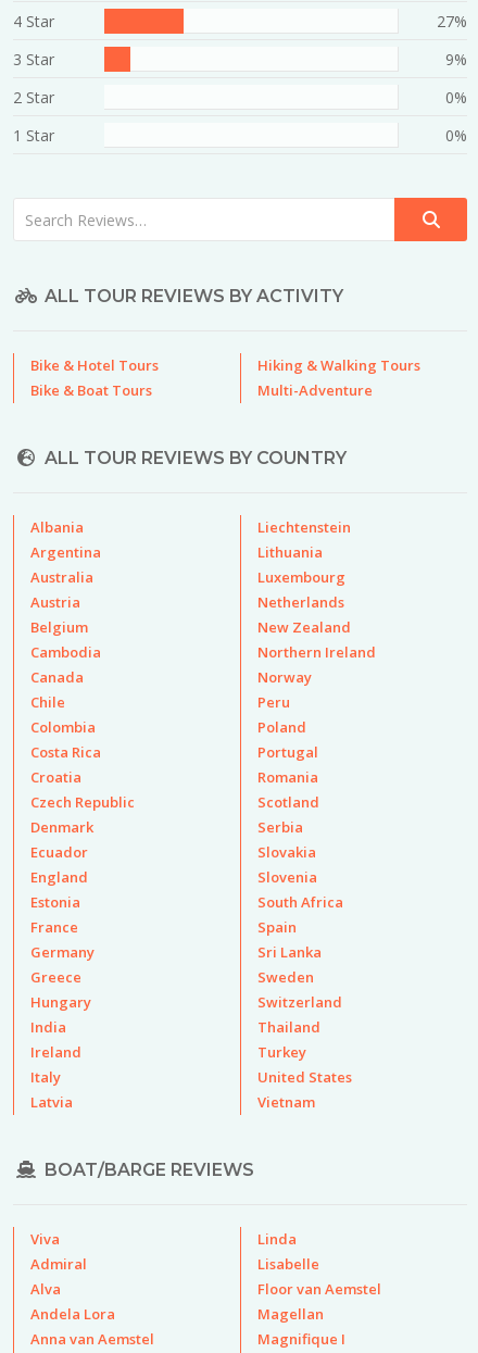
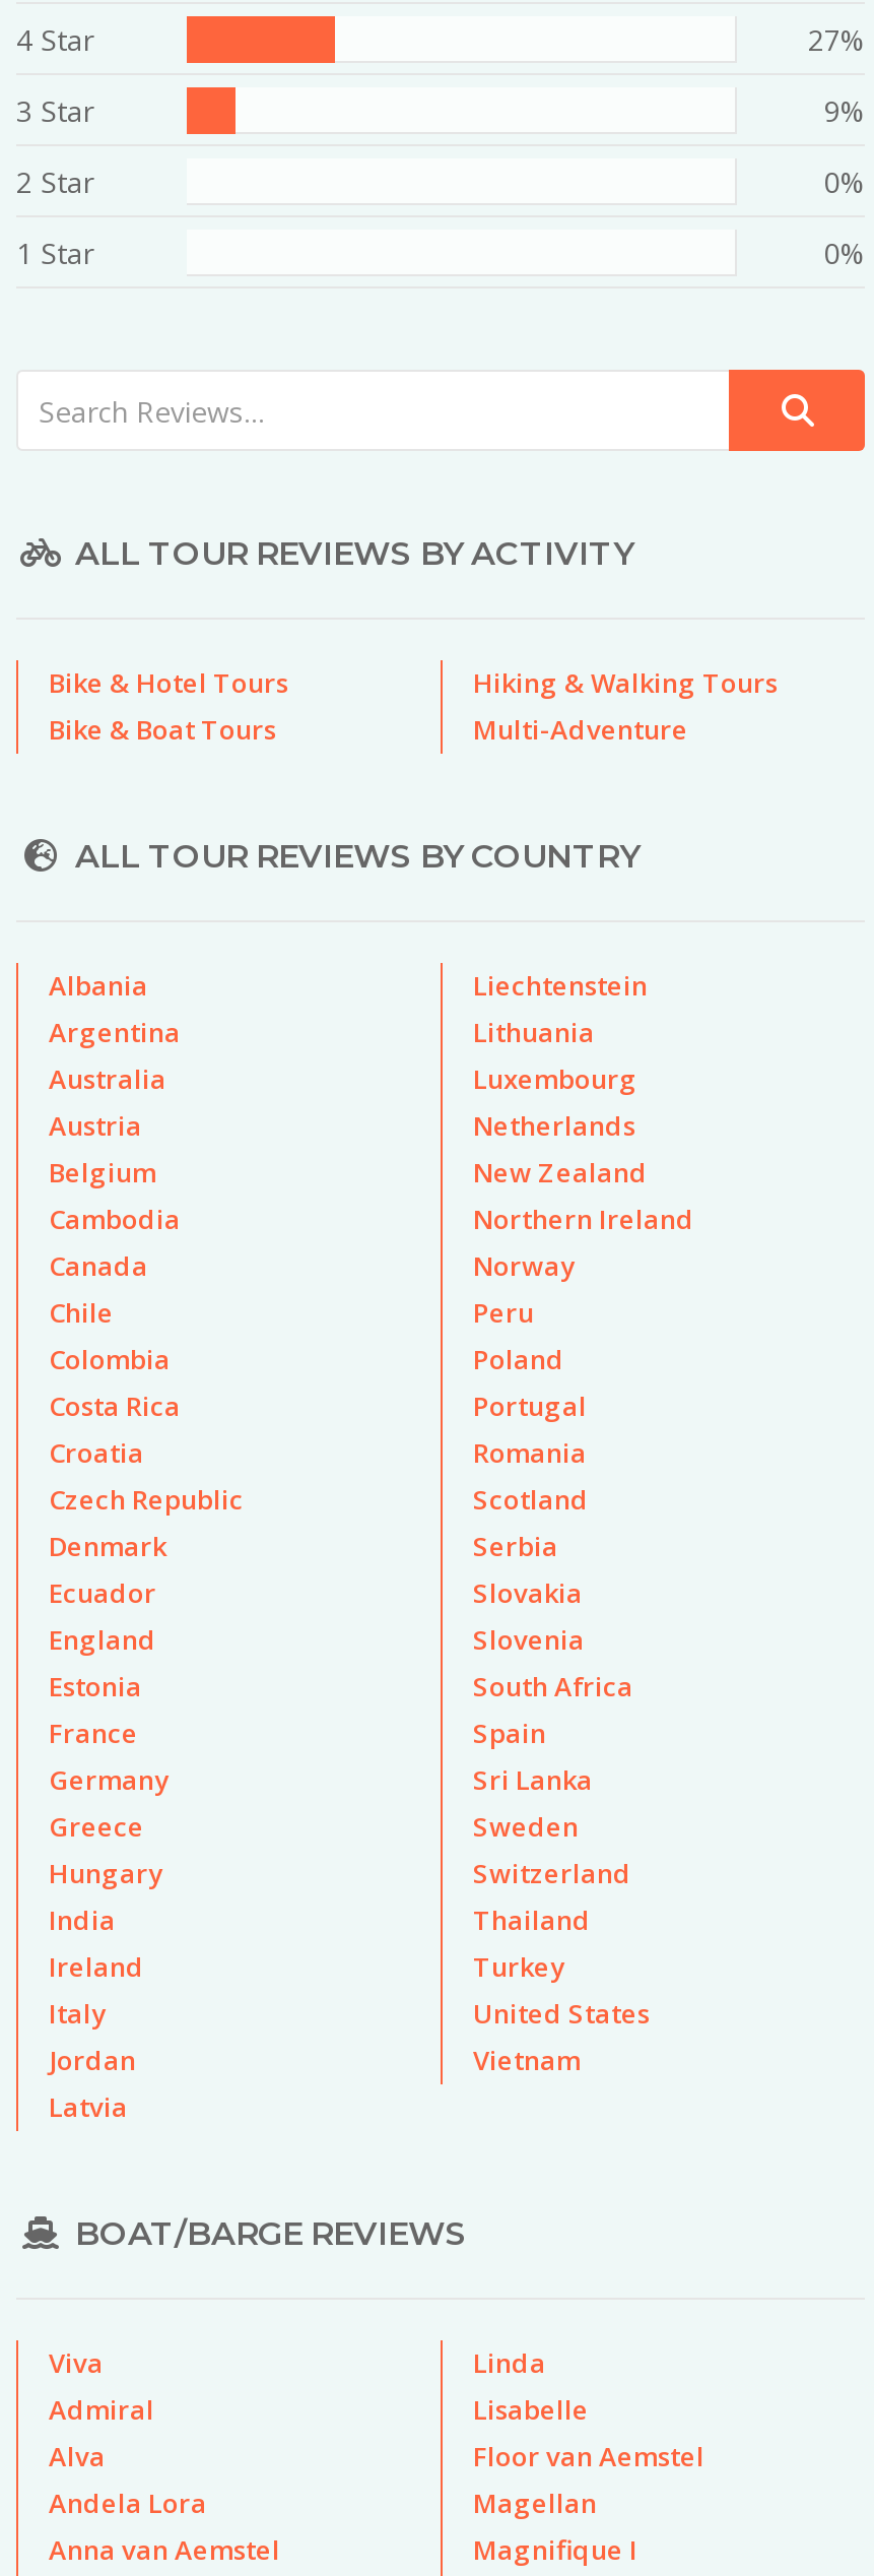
none -> [49,2042,136,2078] Jordan

